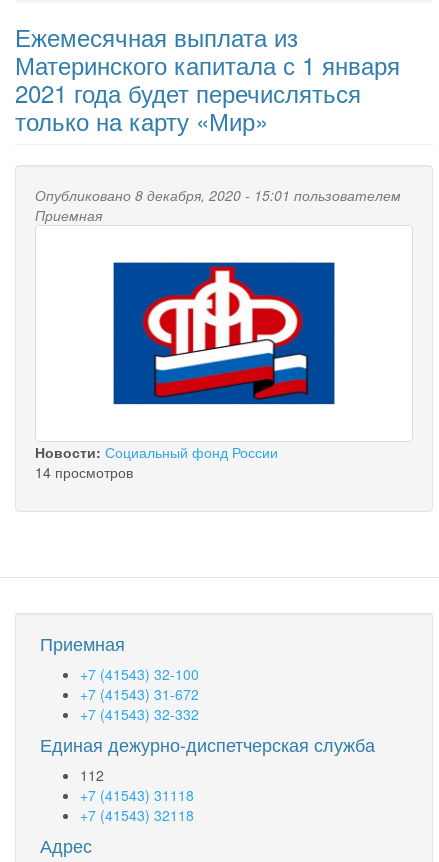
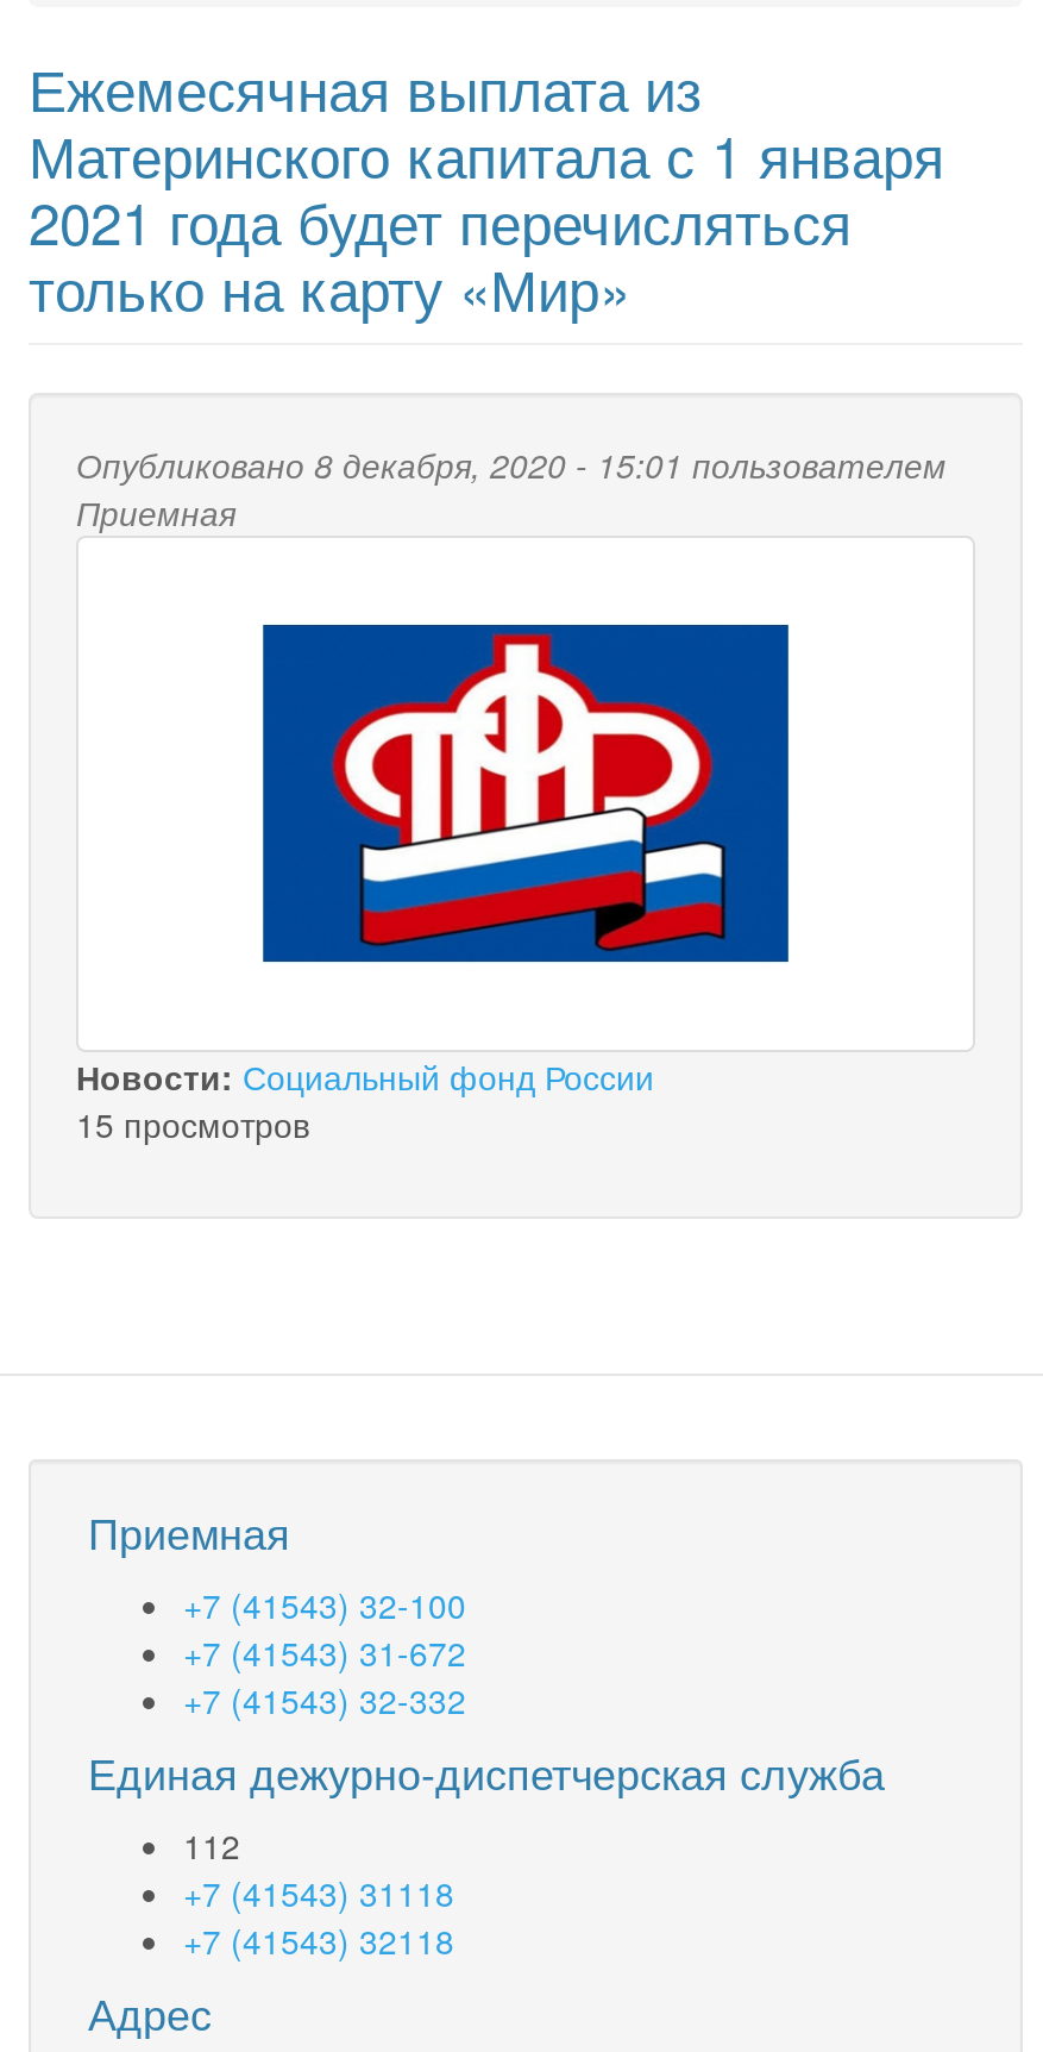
[35,462,133,482] 14 просмотров -> [76,1099,309,1147] 15 просмотров

